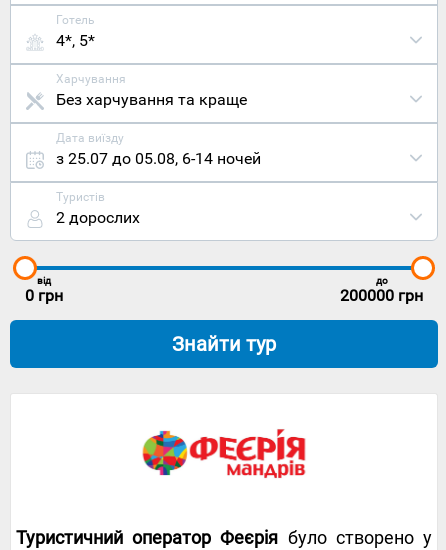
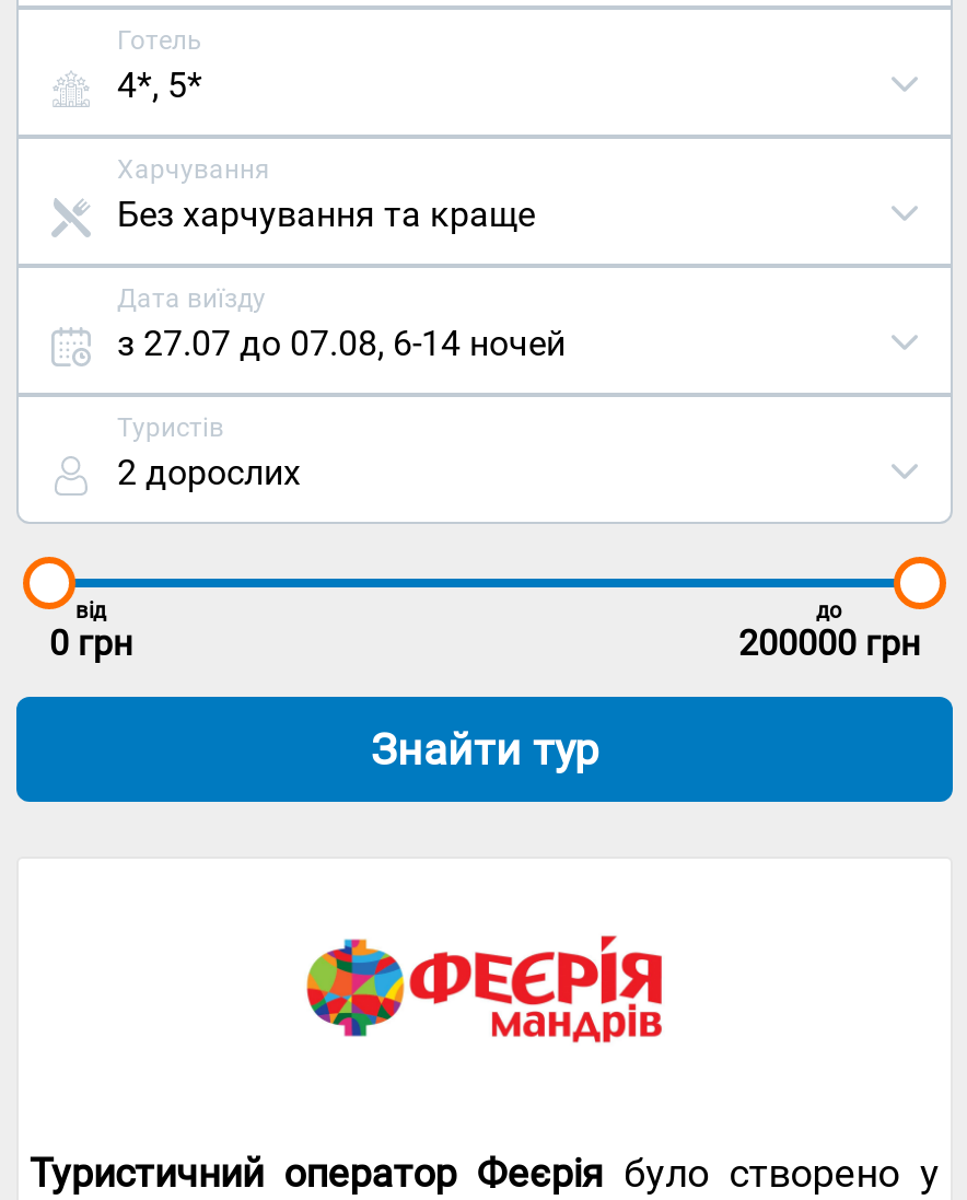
[56,149,261,168] з 25.07 до 05.08, 6-14 ночей -> [117,323,566,365] з 27.07 до 07.08, 6-14 ночей

